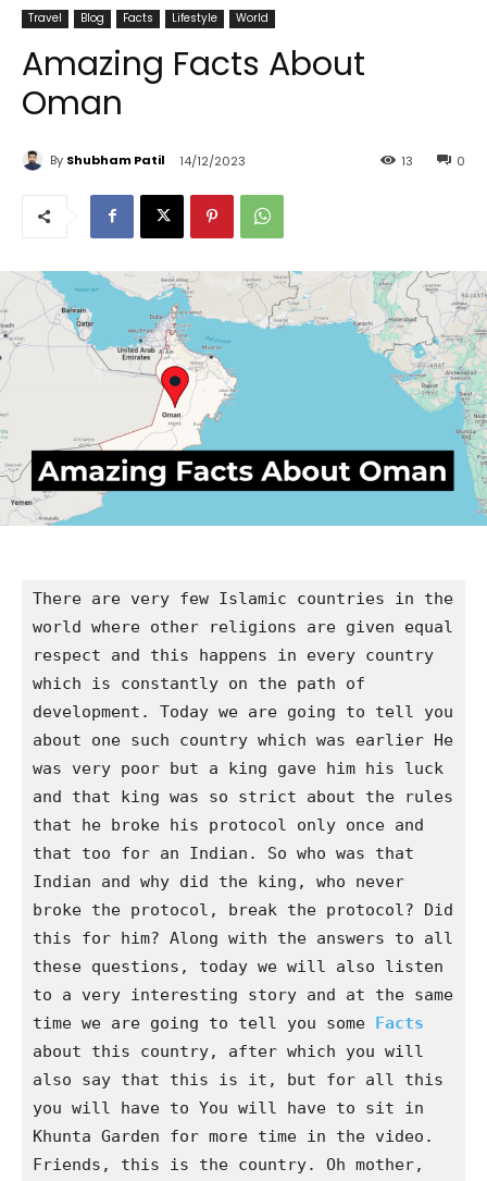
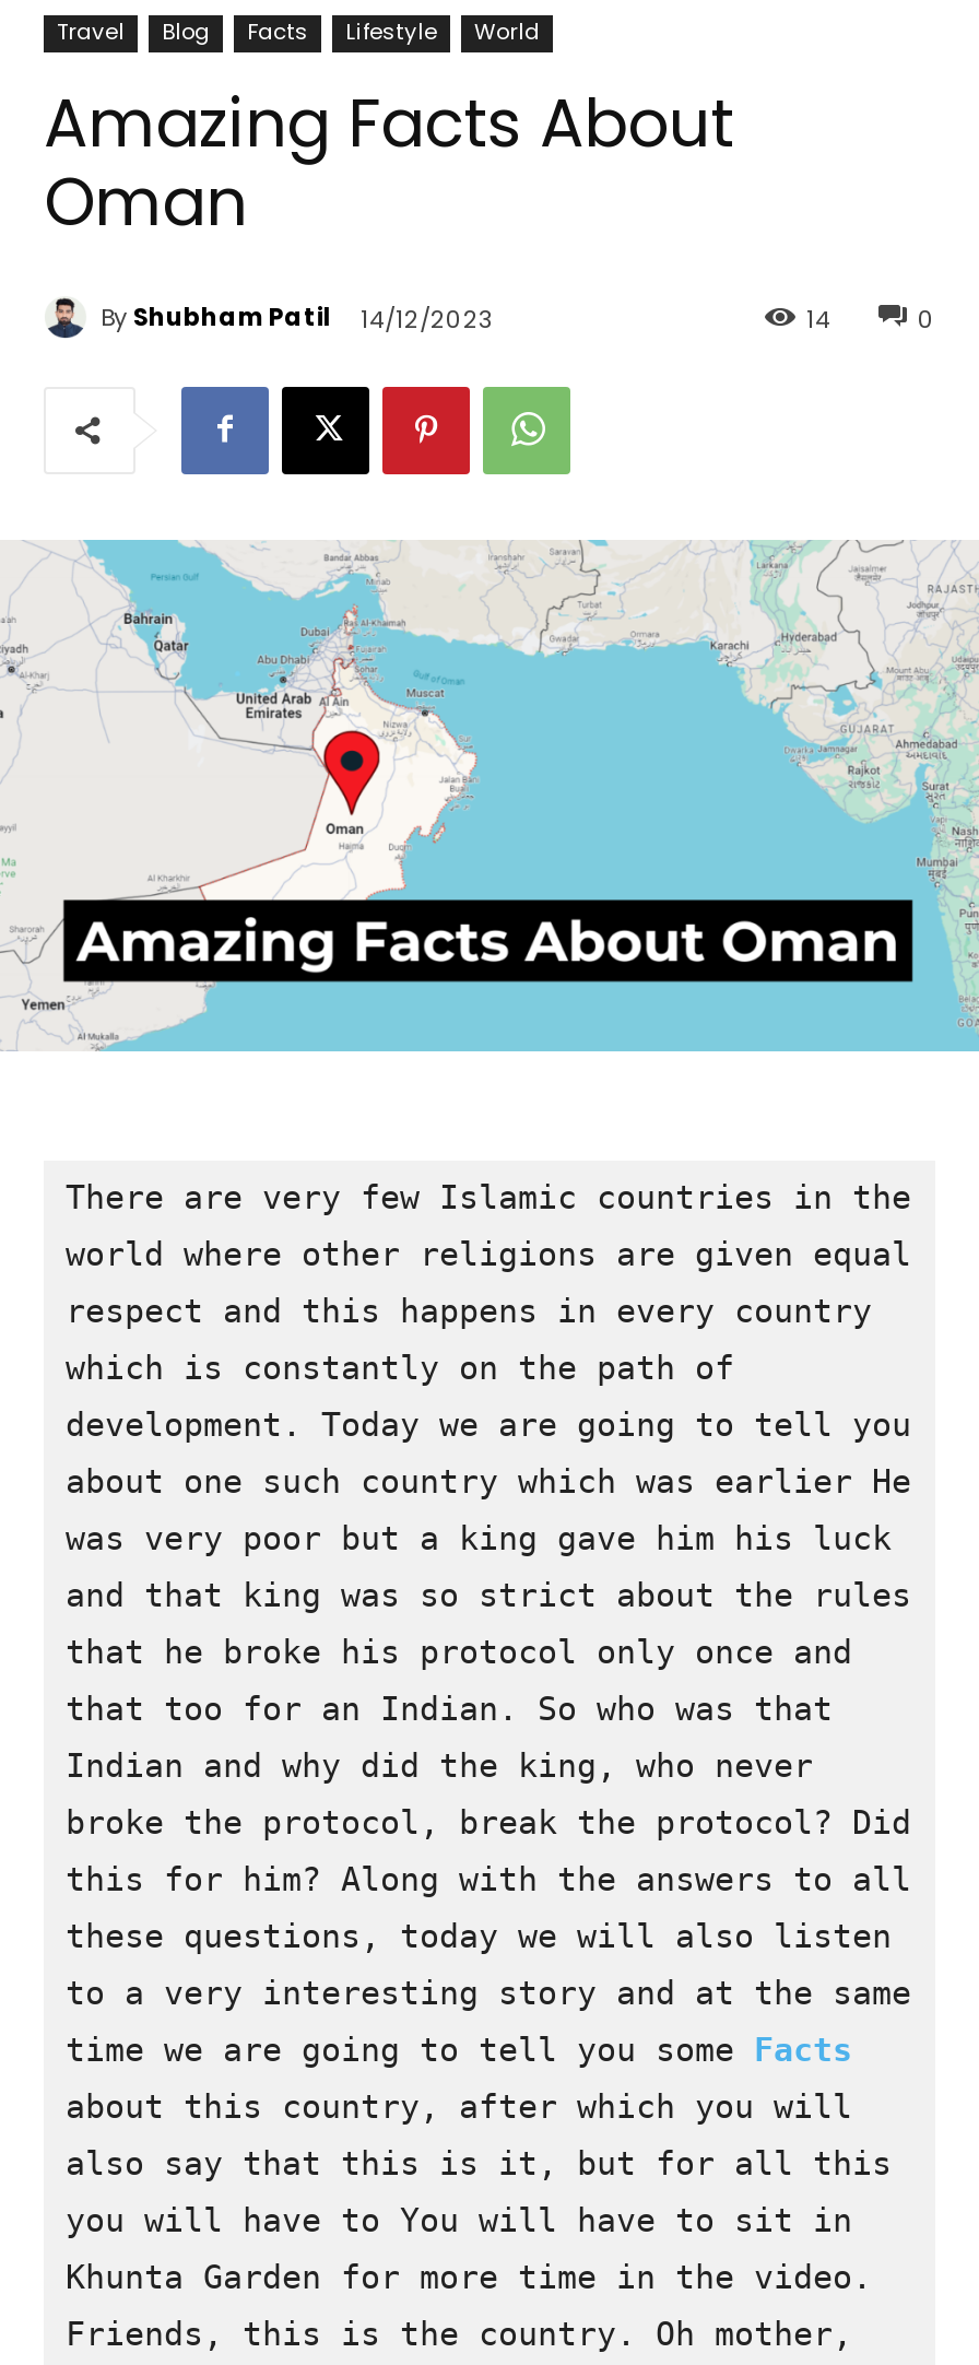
[401,152,413,170] 13 -> [806,302,830,337] 14

